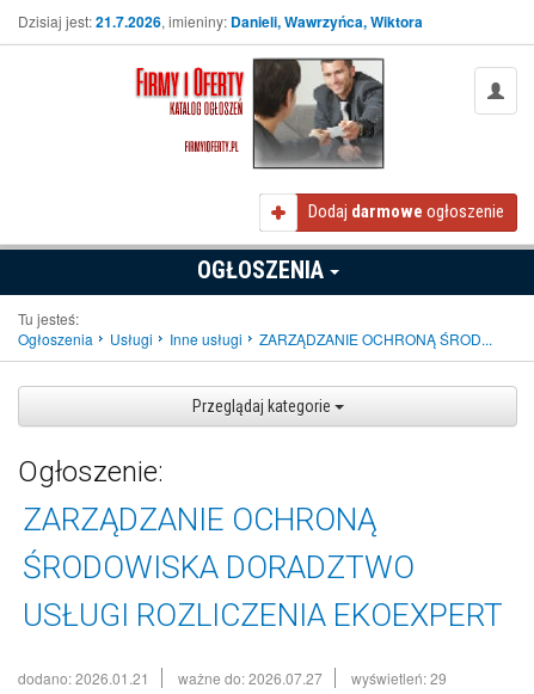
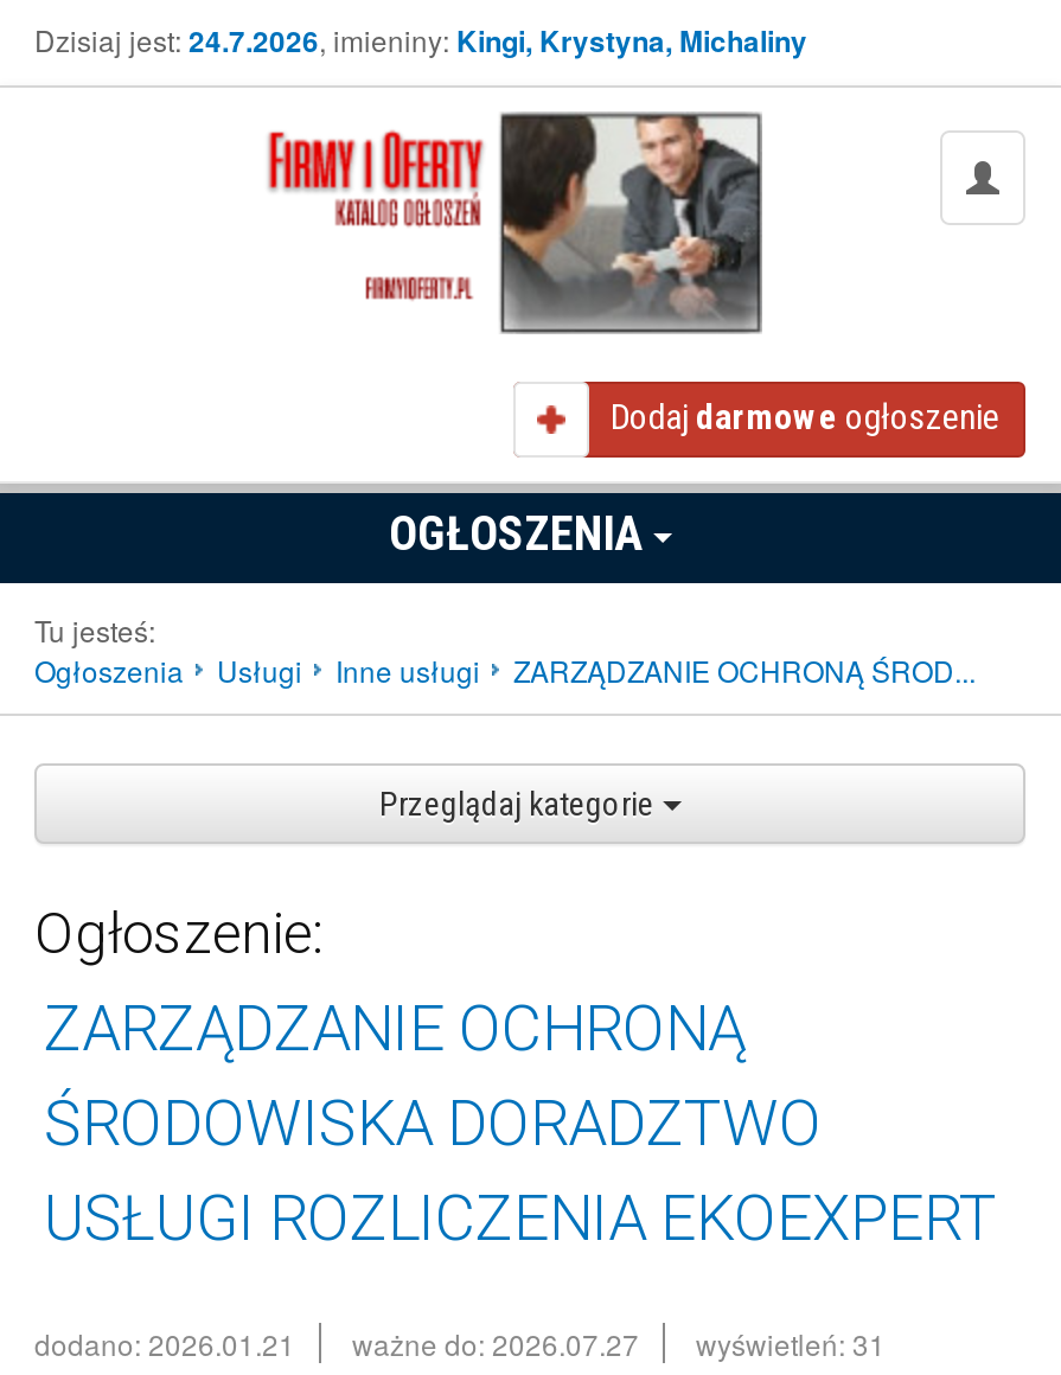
[18,11,423,32] Dzisiaj jest: 21.7.2026, imieniny: Danieli, Wawrzyńca, Wiktora -> [34,19,807,62] Dzisiaj jest: 24.7.2026, imieniny: Kingi, Krystyna, Michaliny
[18,668,447,688] dodano: 2026.01.21 ważne do: 2026.07.27 wyświetleń: 29 -> [34,1323,886,1363] dodano: 2026.01.21 ważne do: 2026.07.27 wyświetleń: 31

